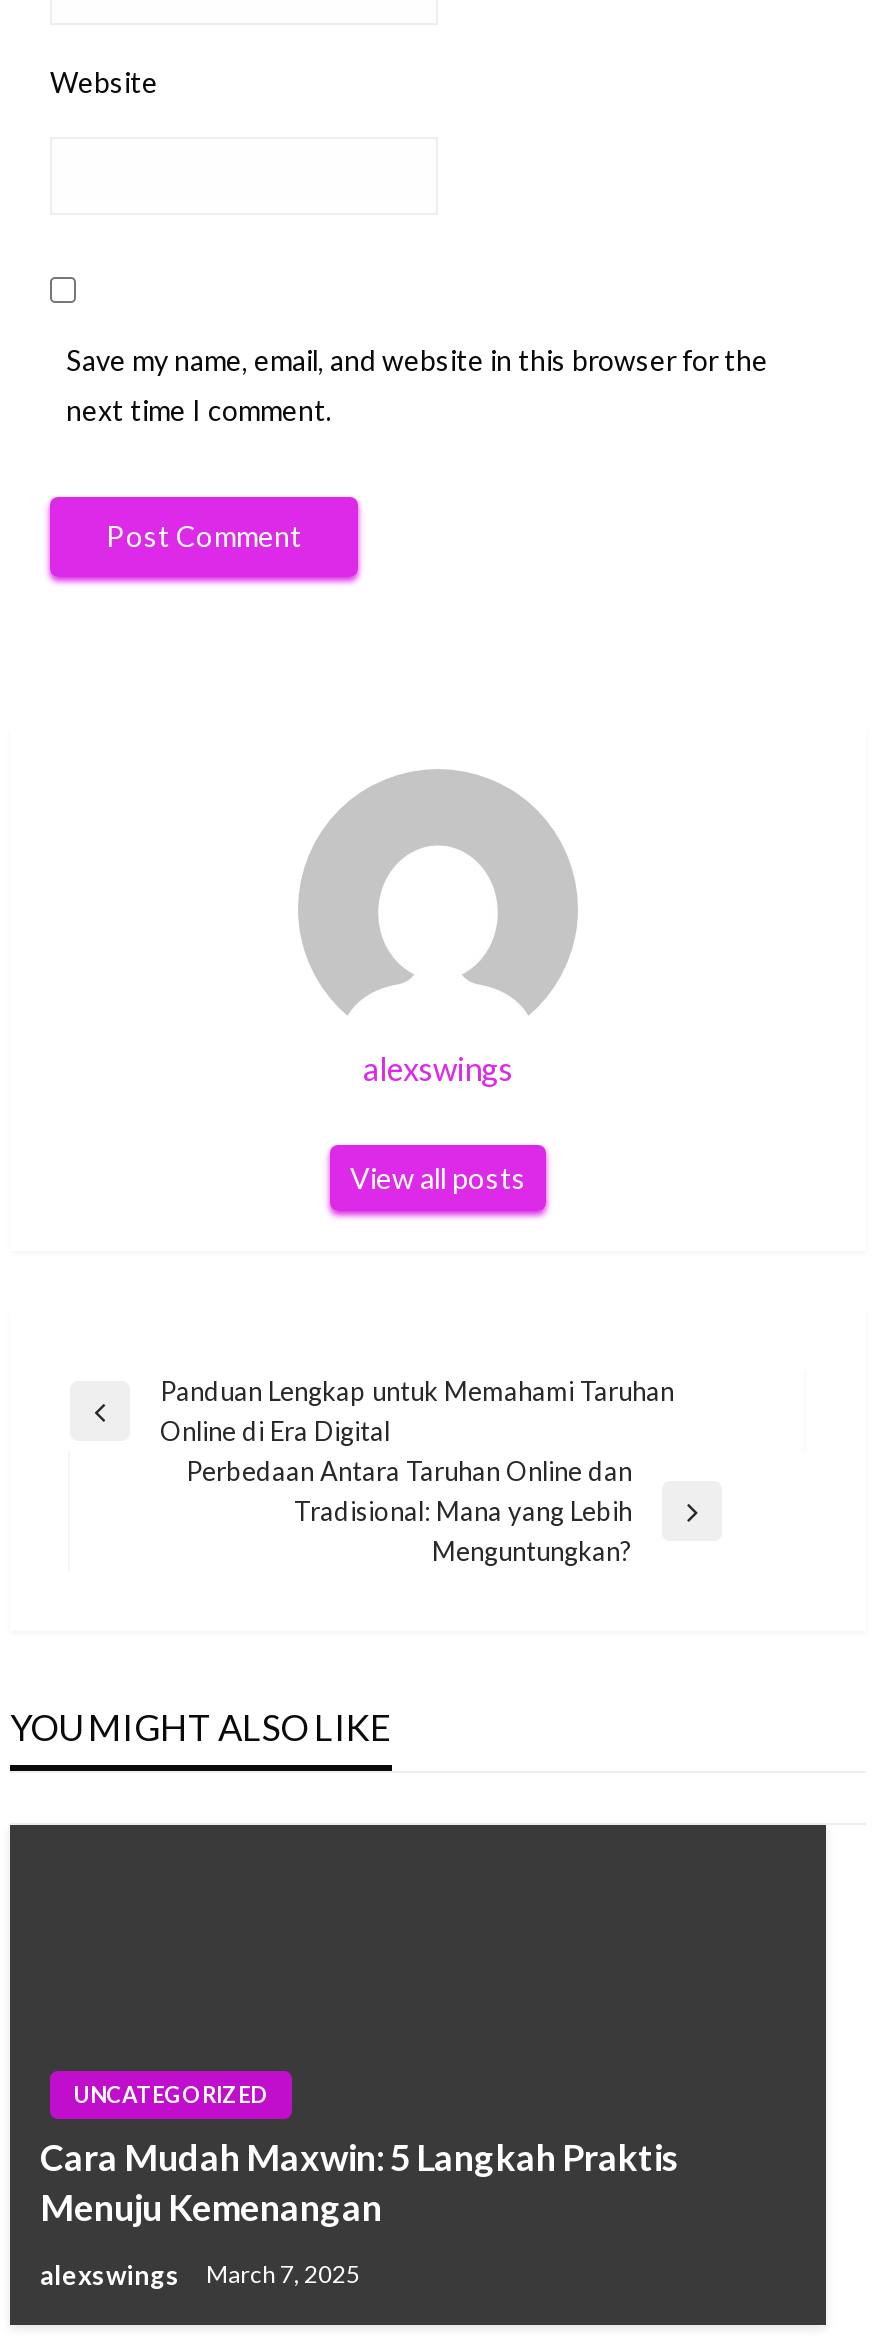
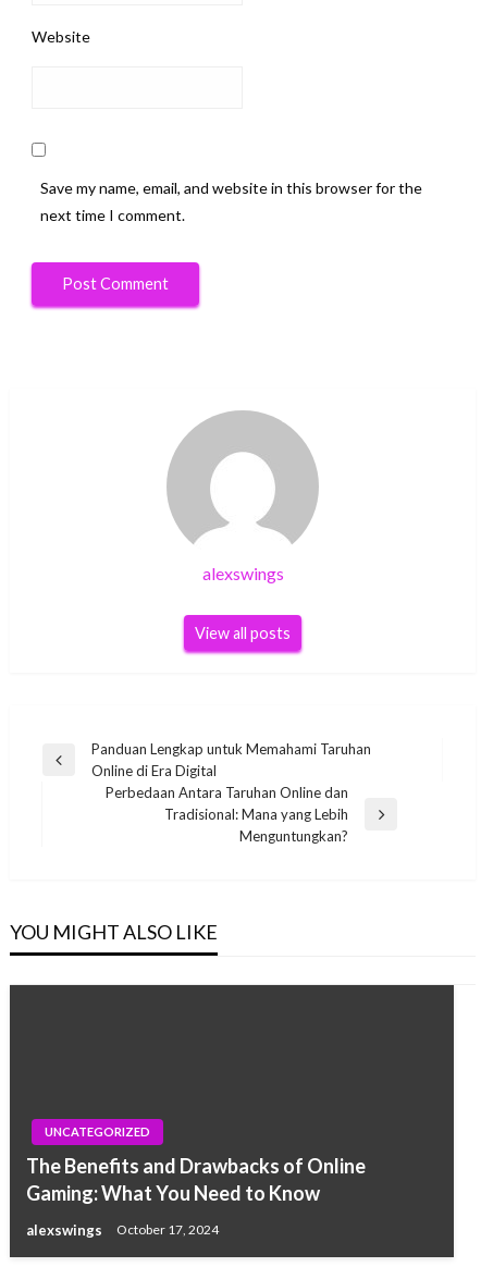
[40,2135,680,2229] Cara Mudah Maxwin: 5 Langkah Praktis | Menuju Kemenangan -> [26,1154,366,1205] The Benefits and Drawbacks of Online | Gaming: What You Need to Know
[40,2259,360,2291] alexswings March 7, 2025 -> [26,1221,219,1238] alexswings October 17, 2024

